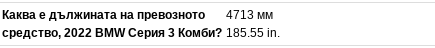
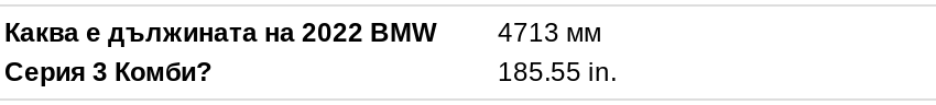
[2,8,222,40] Каква е дължината на превозното | средство, 2022 BMW Серия 3 Комби? -> [4,17,436,87] Каква е дължината на 2022 BMW | Серия 3 Комби?

